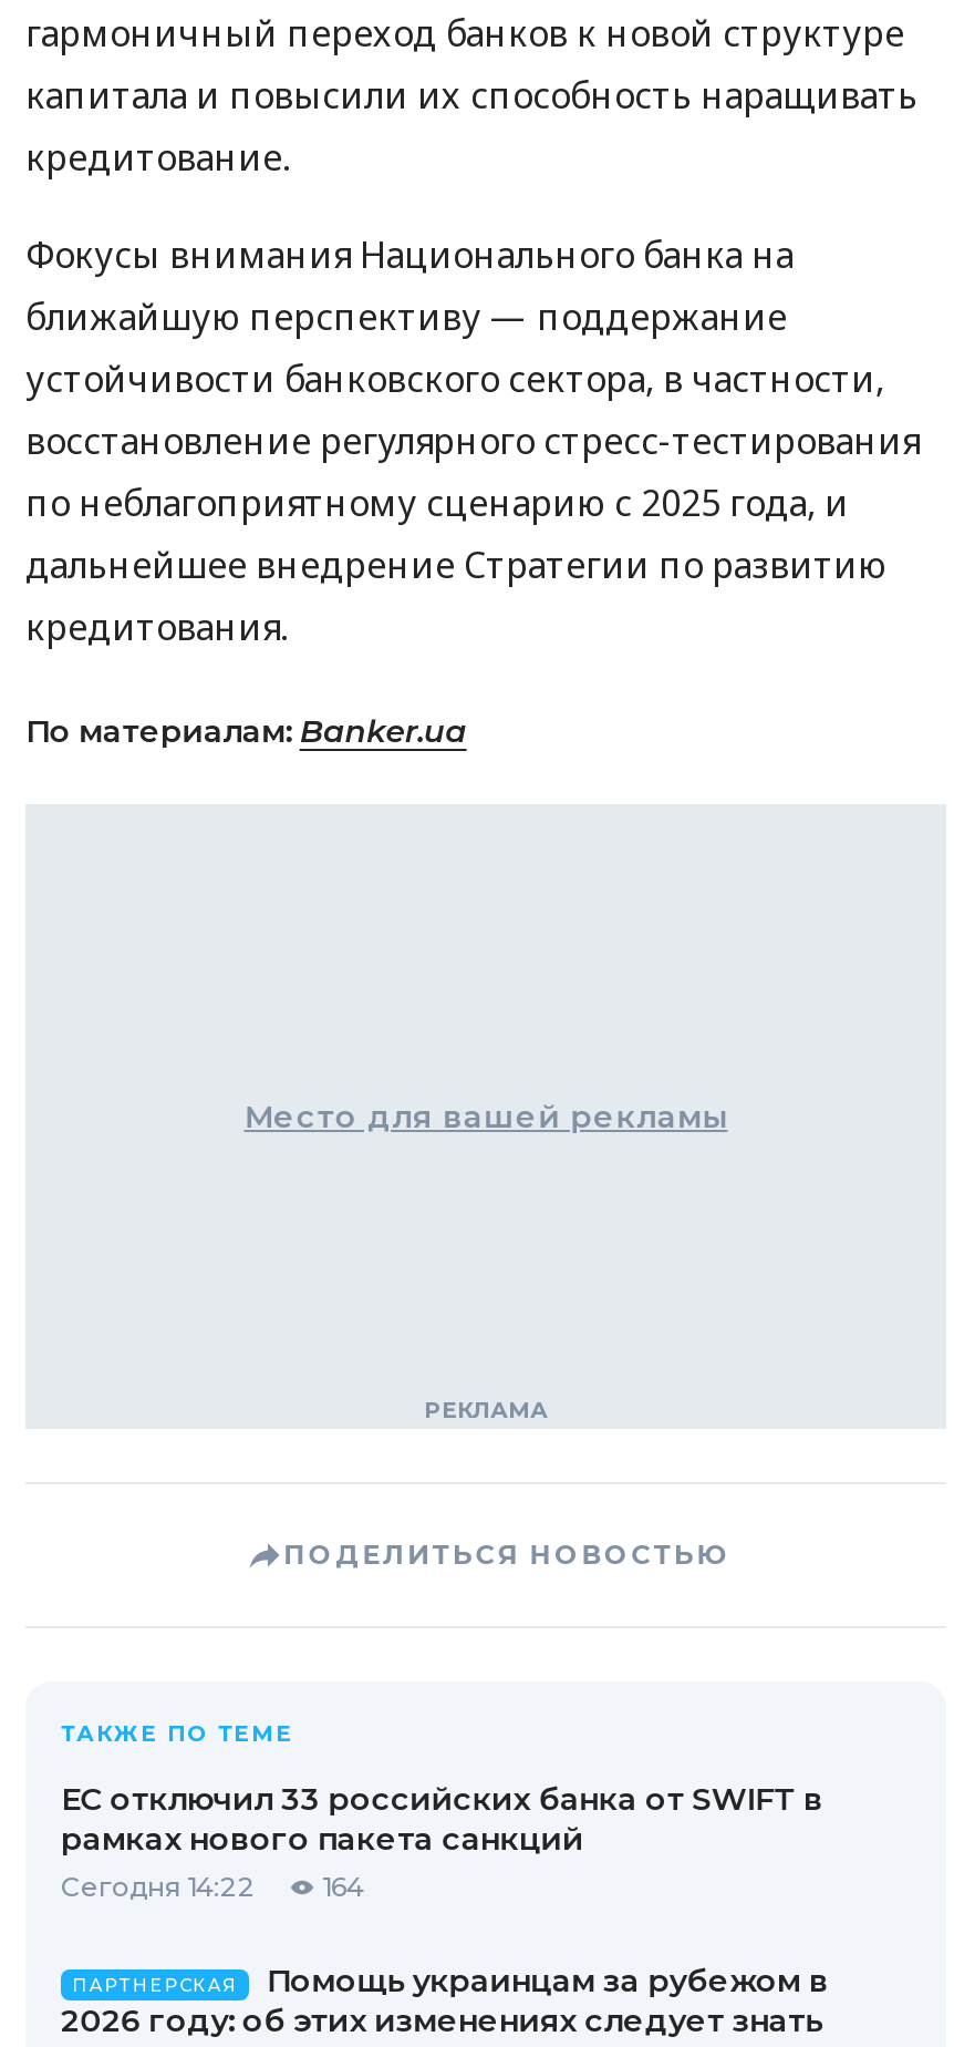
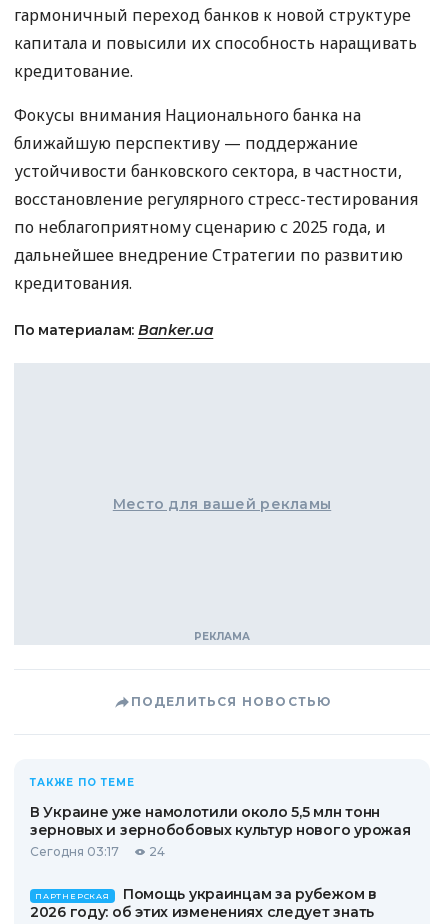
[61,1778,823,1903] ЕС отключил 33 российских банка от SWIFT в | рамках нового пакета санкций | Сегодня 14:22 | 164 -> [30,803,410,859] В Украине уже намолотили около 5,5 млн тонн | зерновых и зернобобовых культур нового урожая | Сегодня 03:17 | 24

